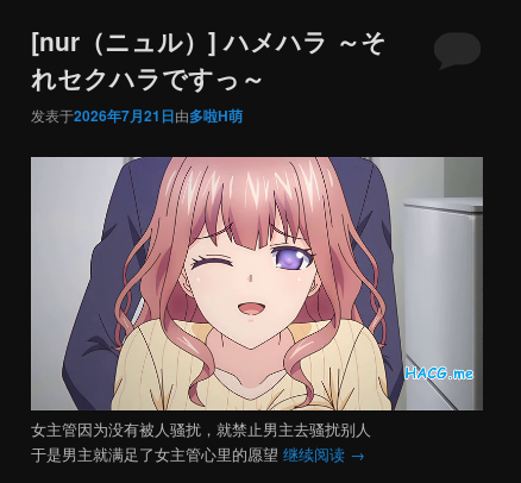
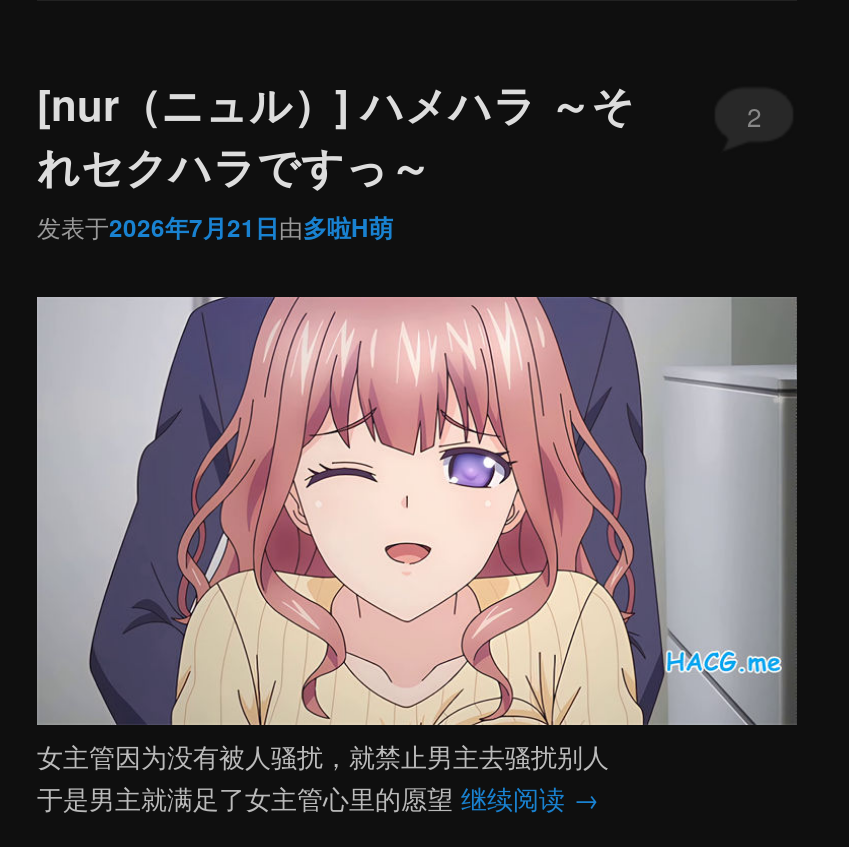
none -> [747,98,761,136] 2

